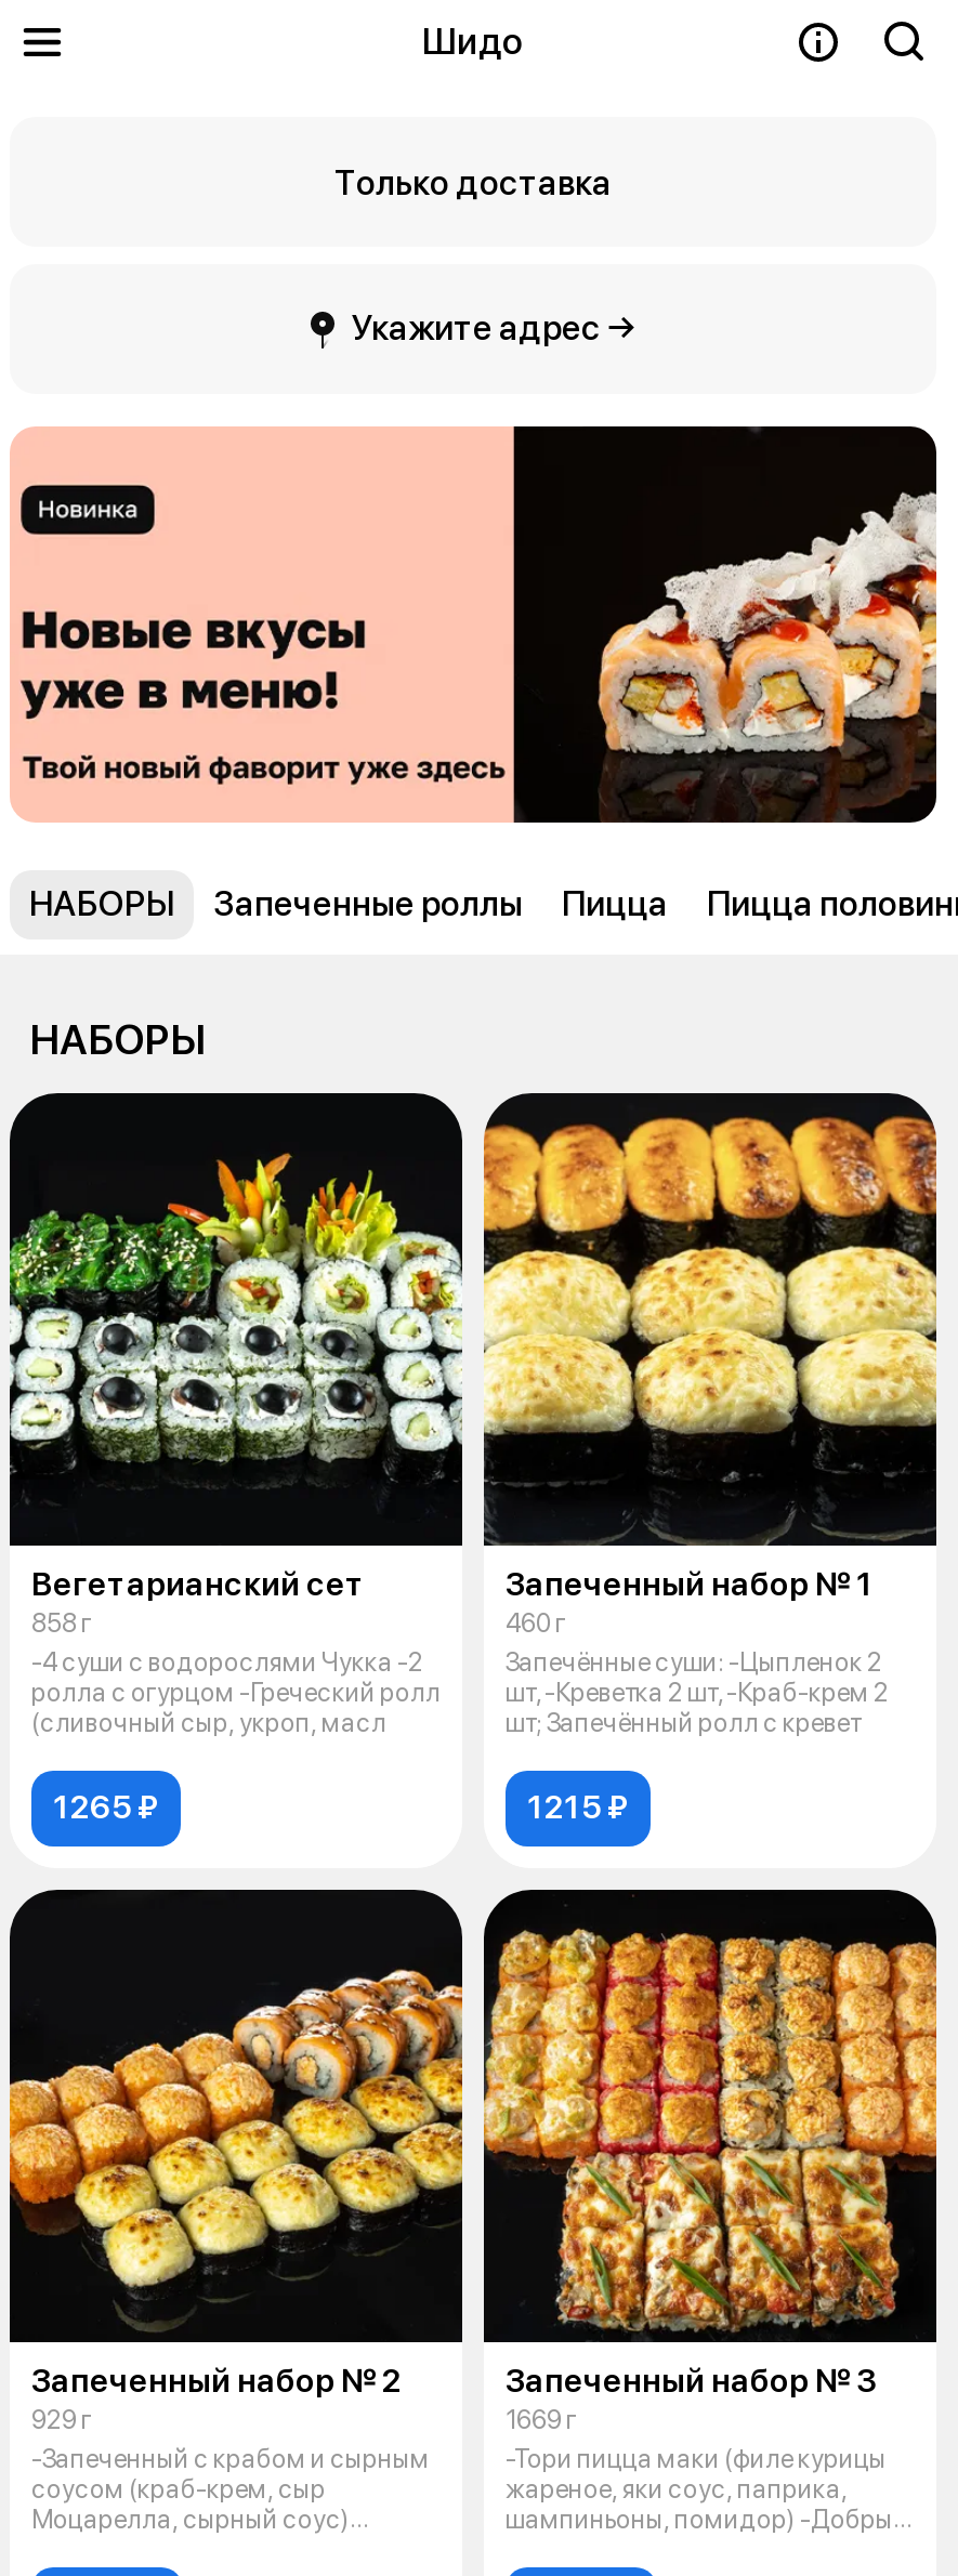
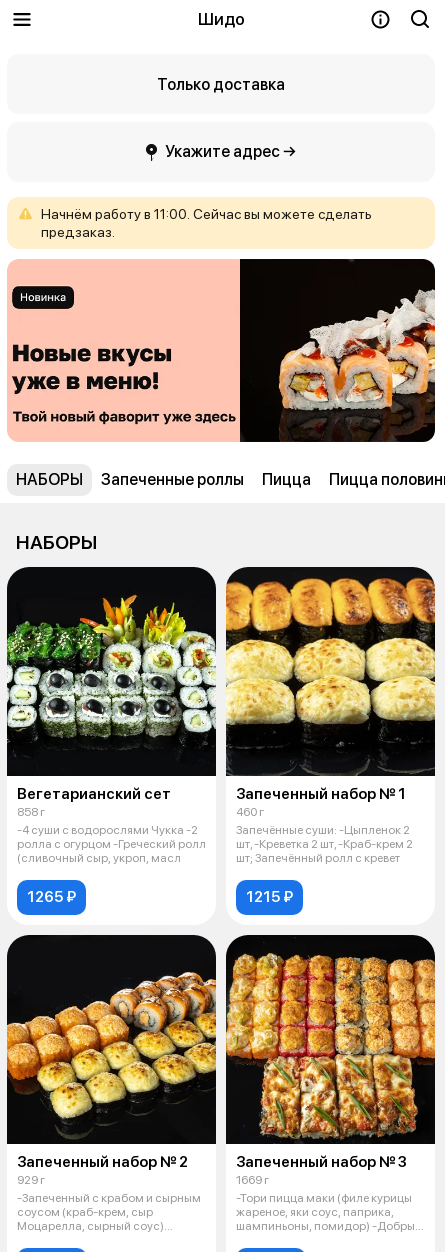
none -> [41,206,372,240] Начнём работу в 11:00. Сейчас вы можете сделать | предзаказ.

